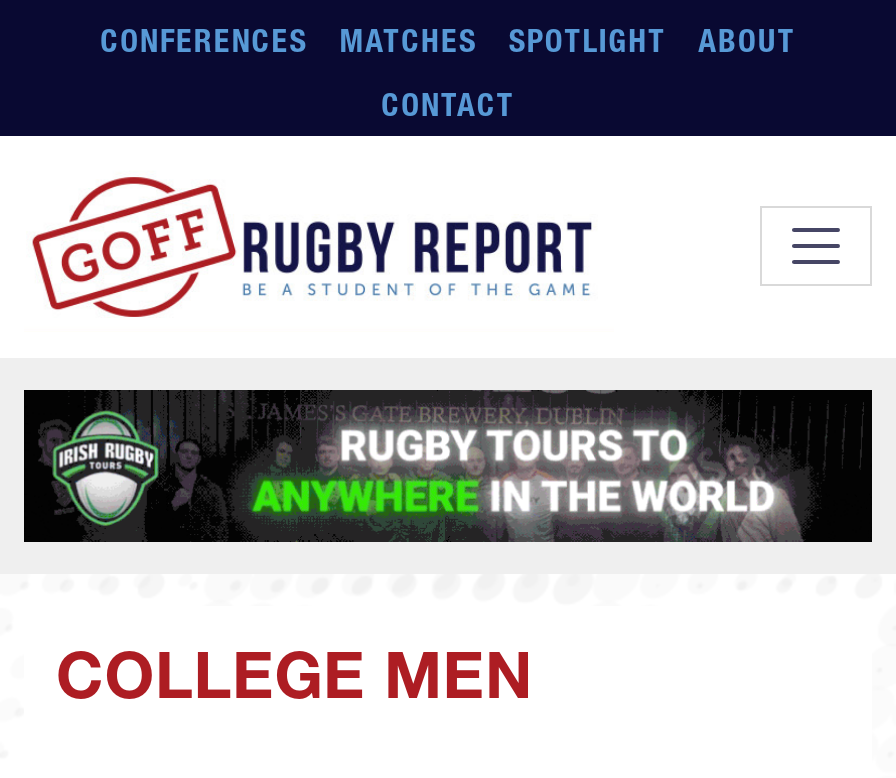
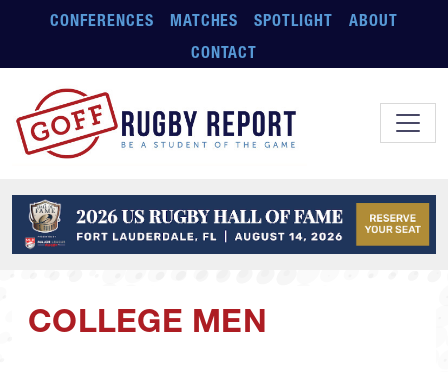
[24,390,872,542] [image] -> [12,195,436,254] [image]

